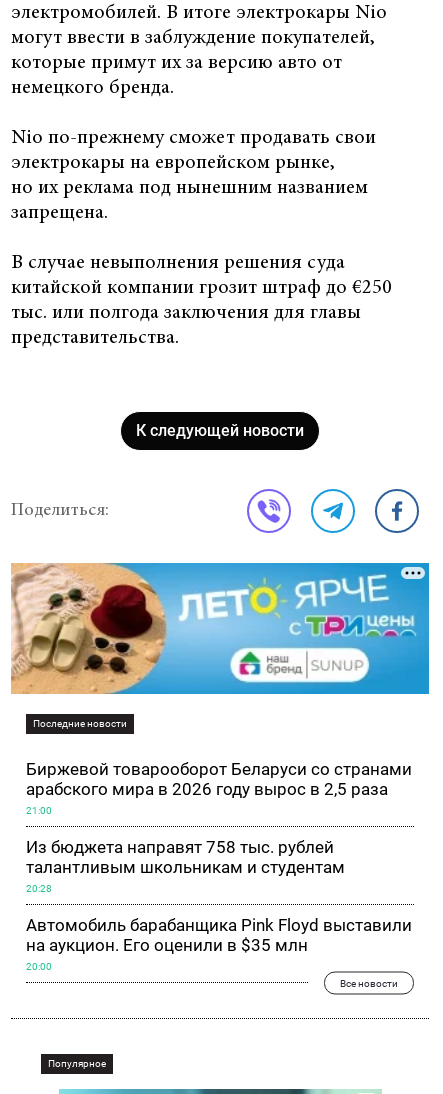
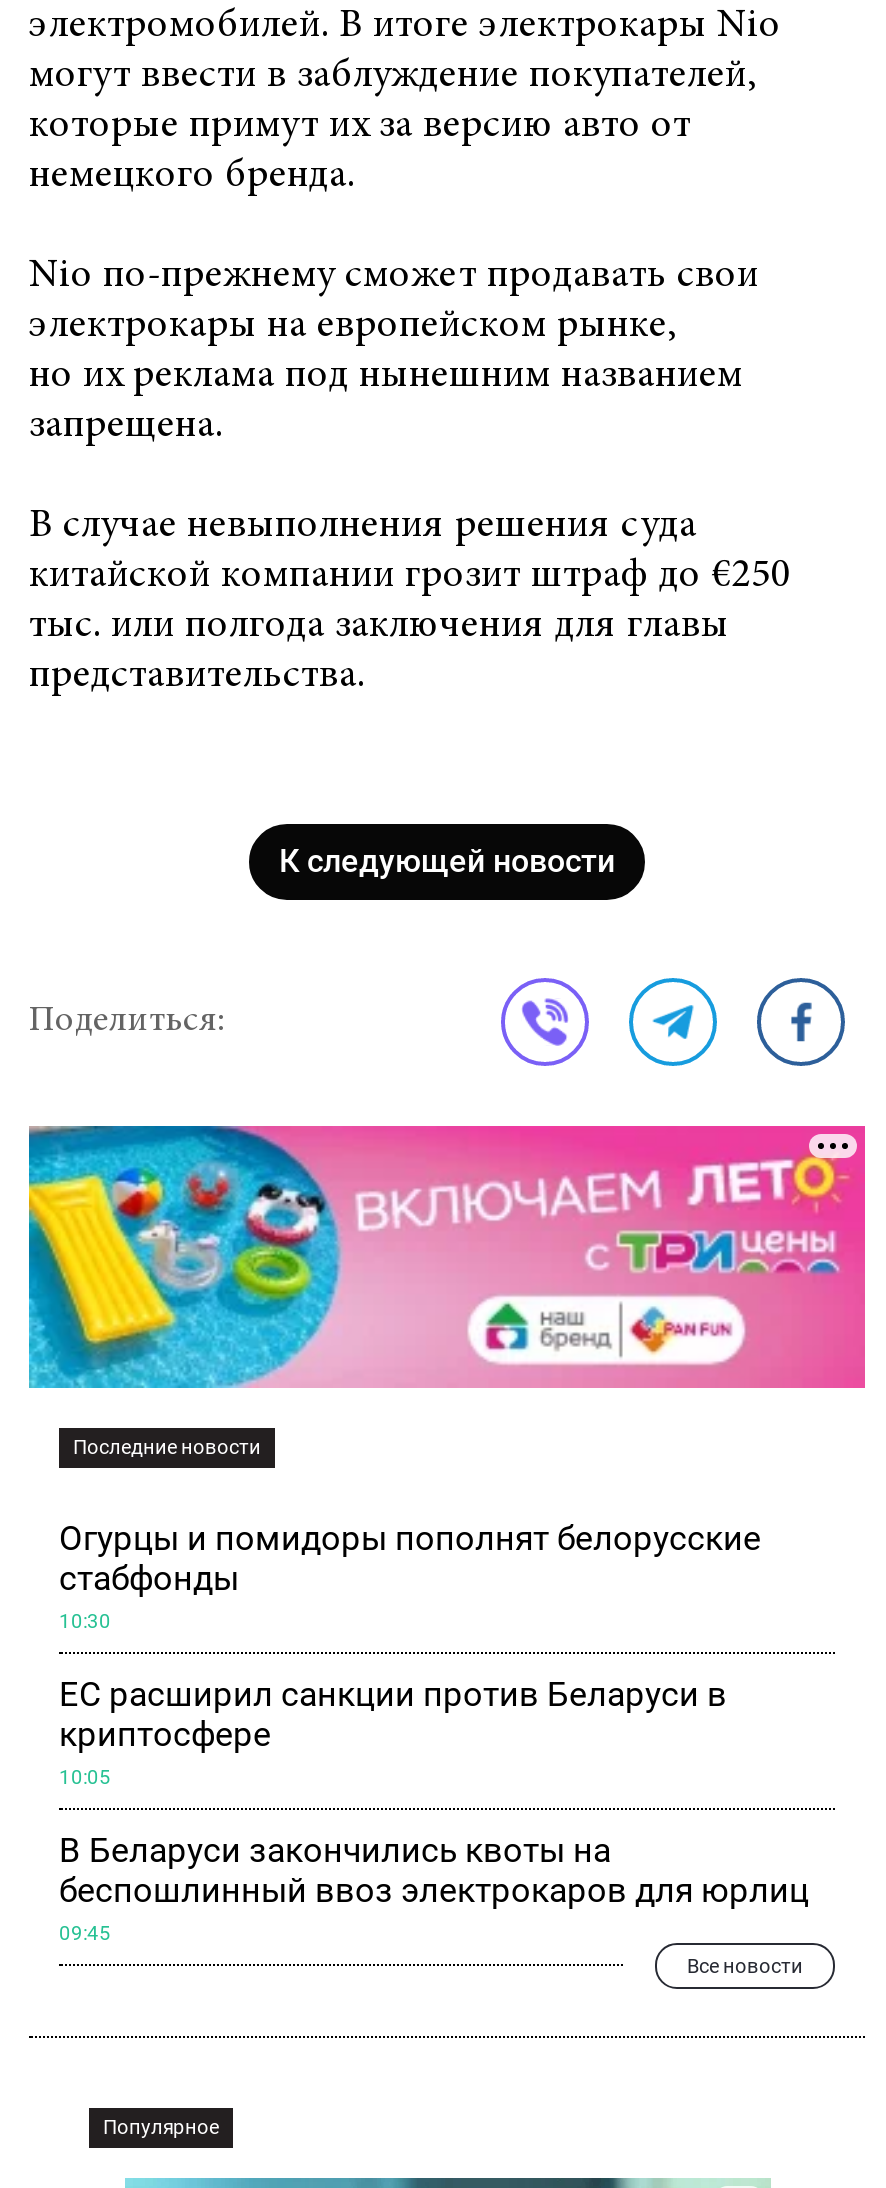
[10,562,430,695] [image] -> [27,1124,867,1390] [image]
[26,759,412,799] Биржевой товарооборот Беларуси со странами | арабского мира в 2026 году вырос в 2,5 раза -> [59,1518,761,1598] Огурцы и помидоры пополнят белорусские | стабфонды
[26,805,52,816] 21:00 -> [59,1610,111,1632] 10:30
[26,837,345,877] Из бюджета направят 758 тыс. рублей | талантливым школьникам и студентам -> [59,1674,727,1754] ЕС расширил санкции против Беларуси в | криптосфере
[26,883,52,894] 20:28 -> [59,1766,111,1788] 10:05
[26,915,412,955] Автомобиль барабанщика Pink Floyd выставили | на аукцион. Его оценили в $35 млн -> [59,1830,809,1910] В Беларуси закончились квоты на | беспошлинный ввоз электрокаров для юрлиц
[26,961,52,972] 20:00 -> [59,1922,111,1944] 09:45

